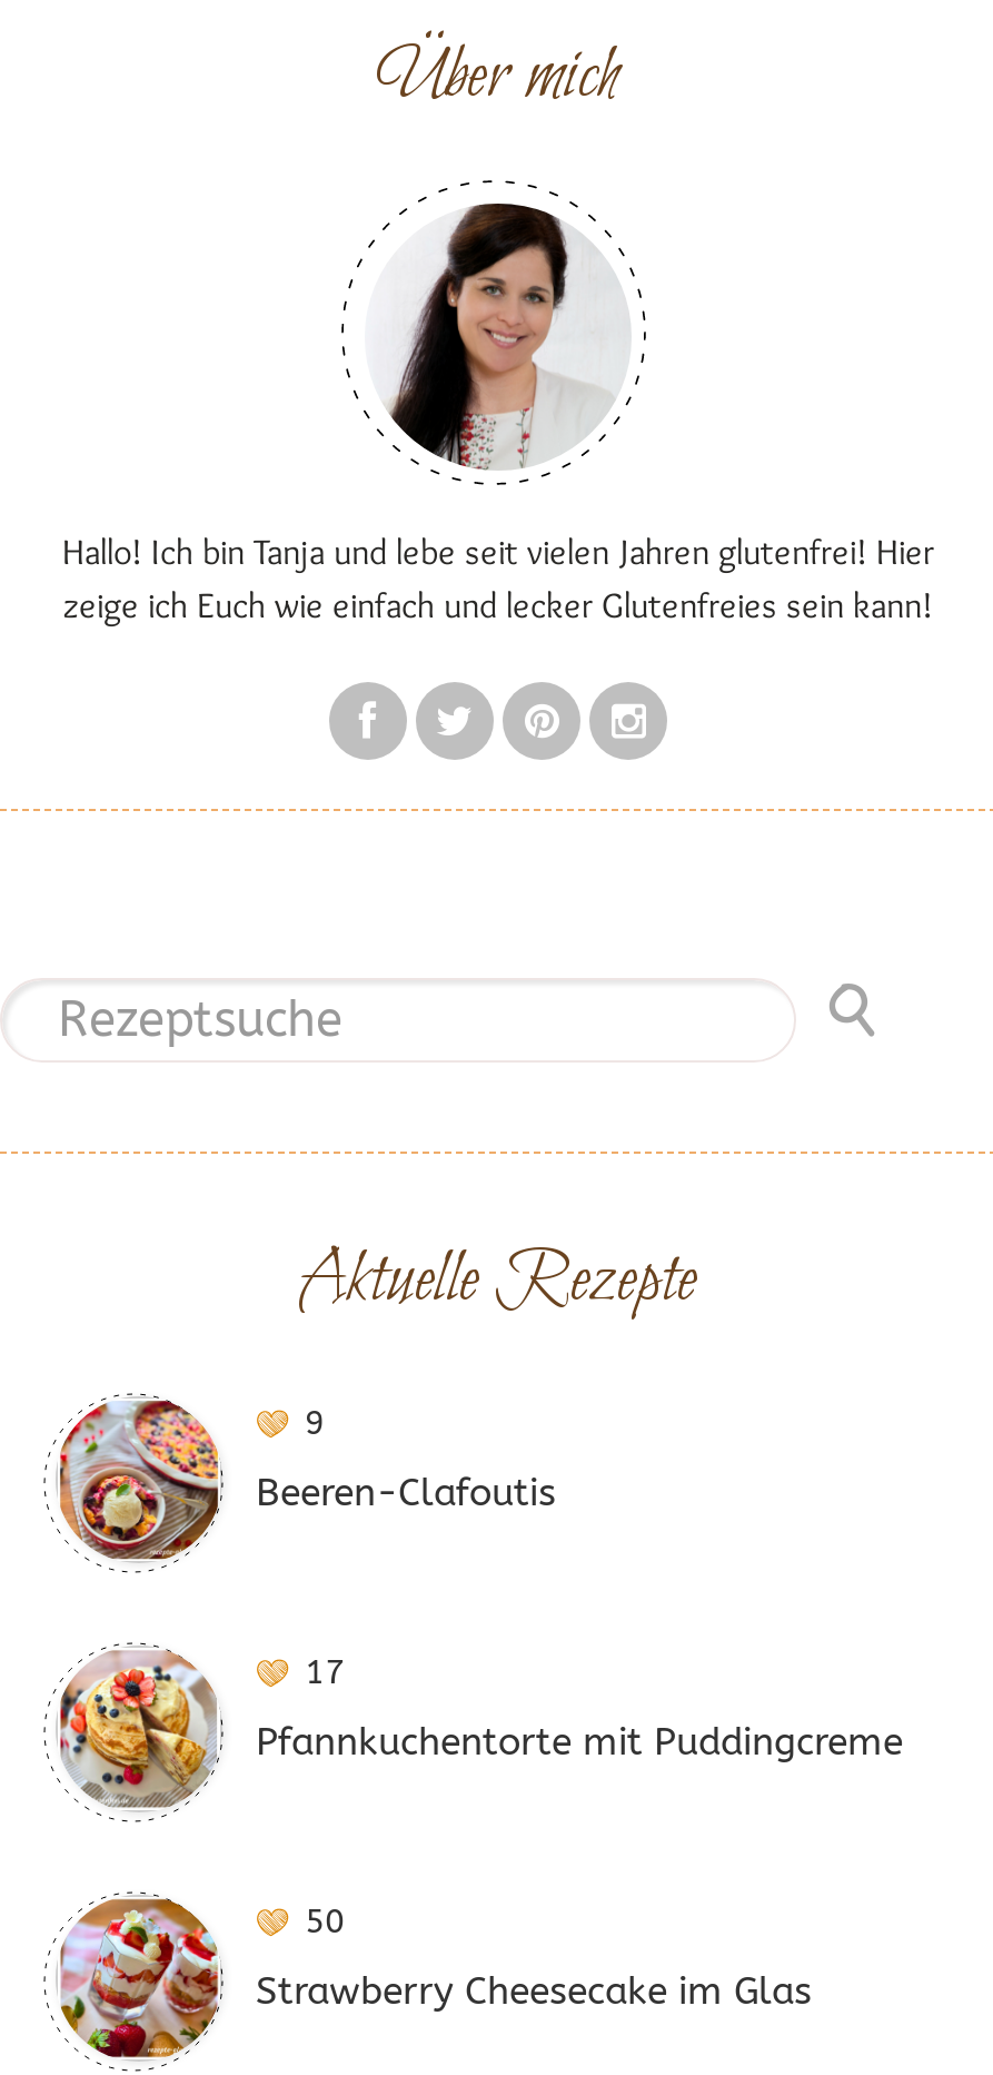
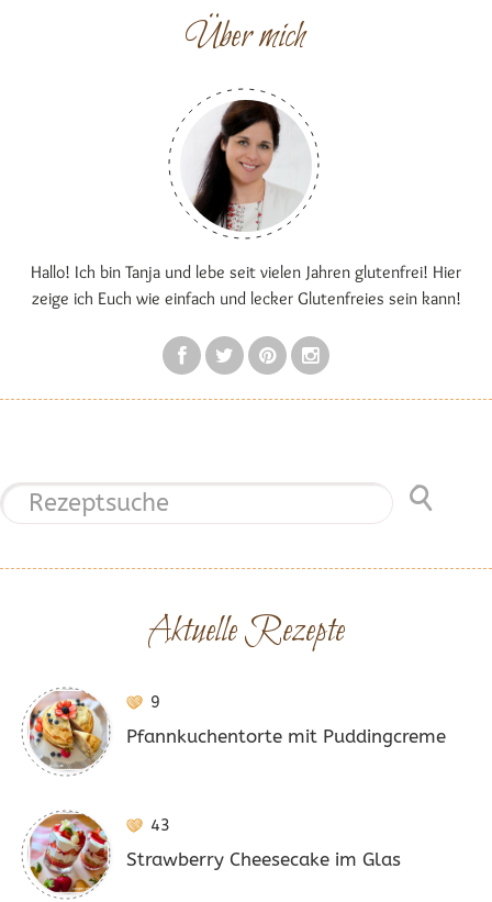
[60,1399,556,1559] [image] | Beeren-Clafoutis -> none
[305,1652,345,1692] 17 -> none
[305,1901,345,1941] 50 -> [150,815,170,835] 43

